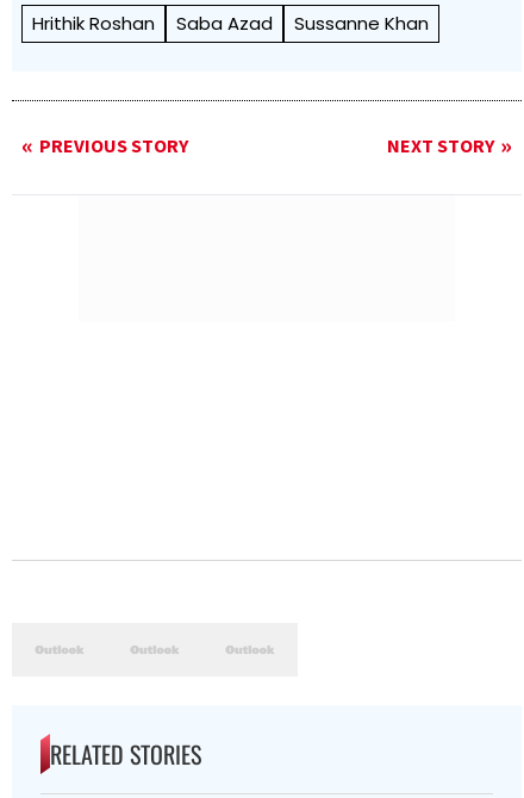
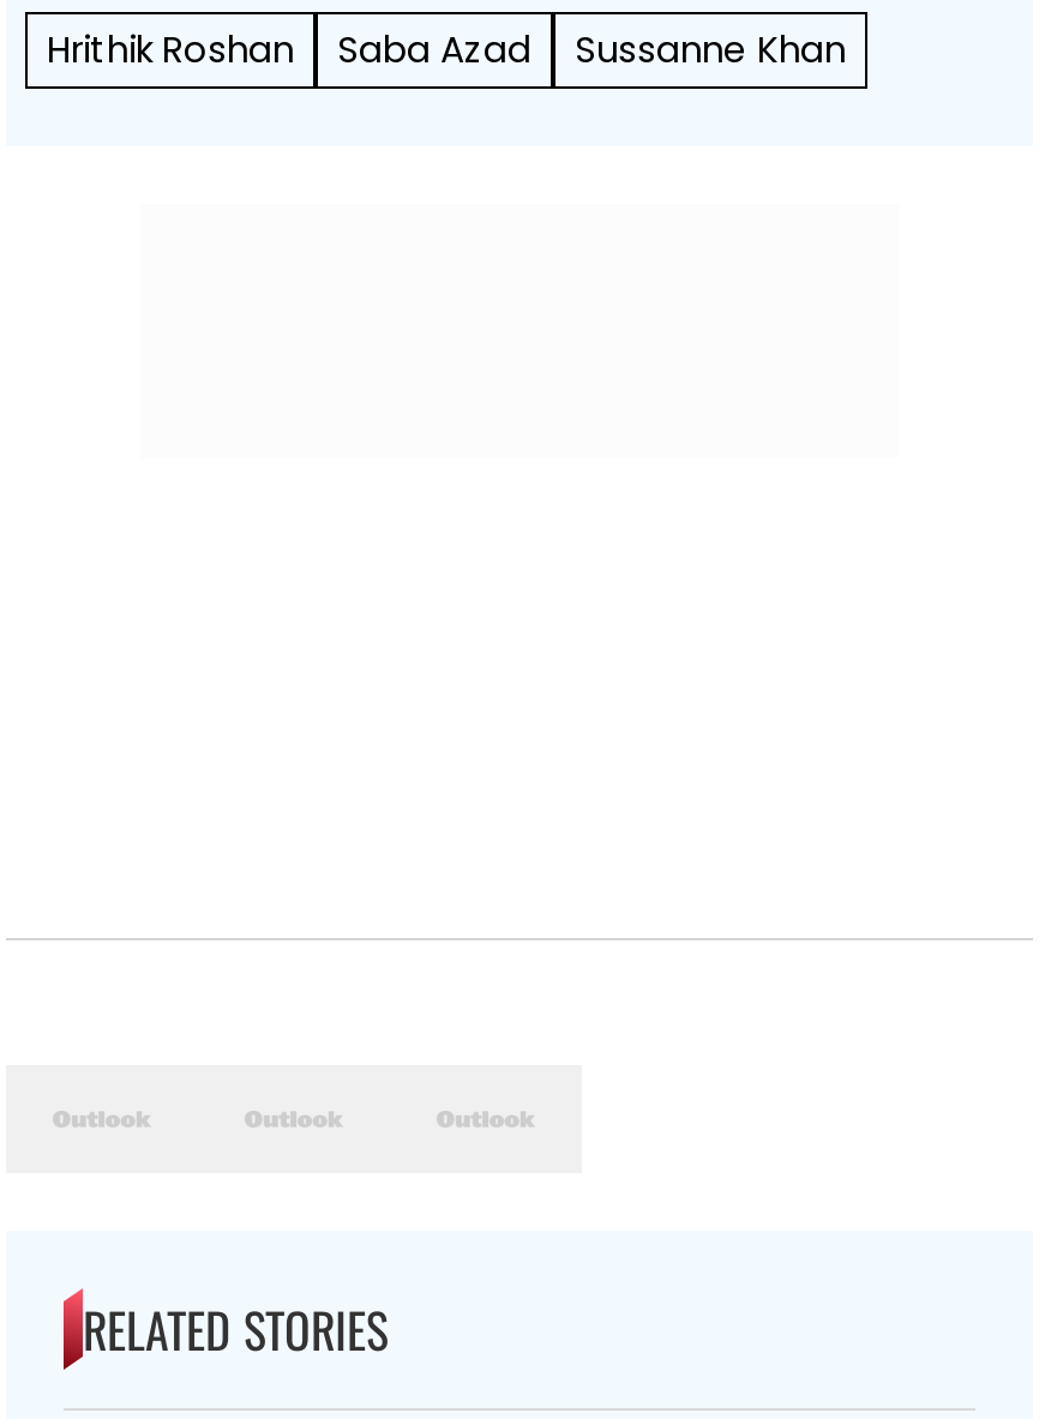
[39,134,494,160] PREVIOUS STORY | NEXT STORY -> none

